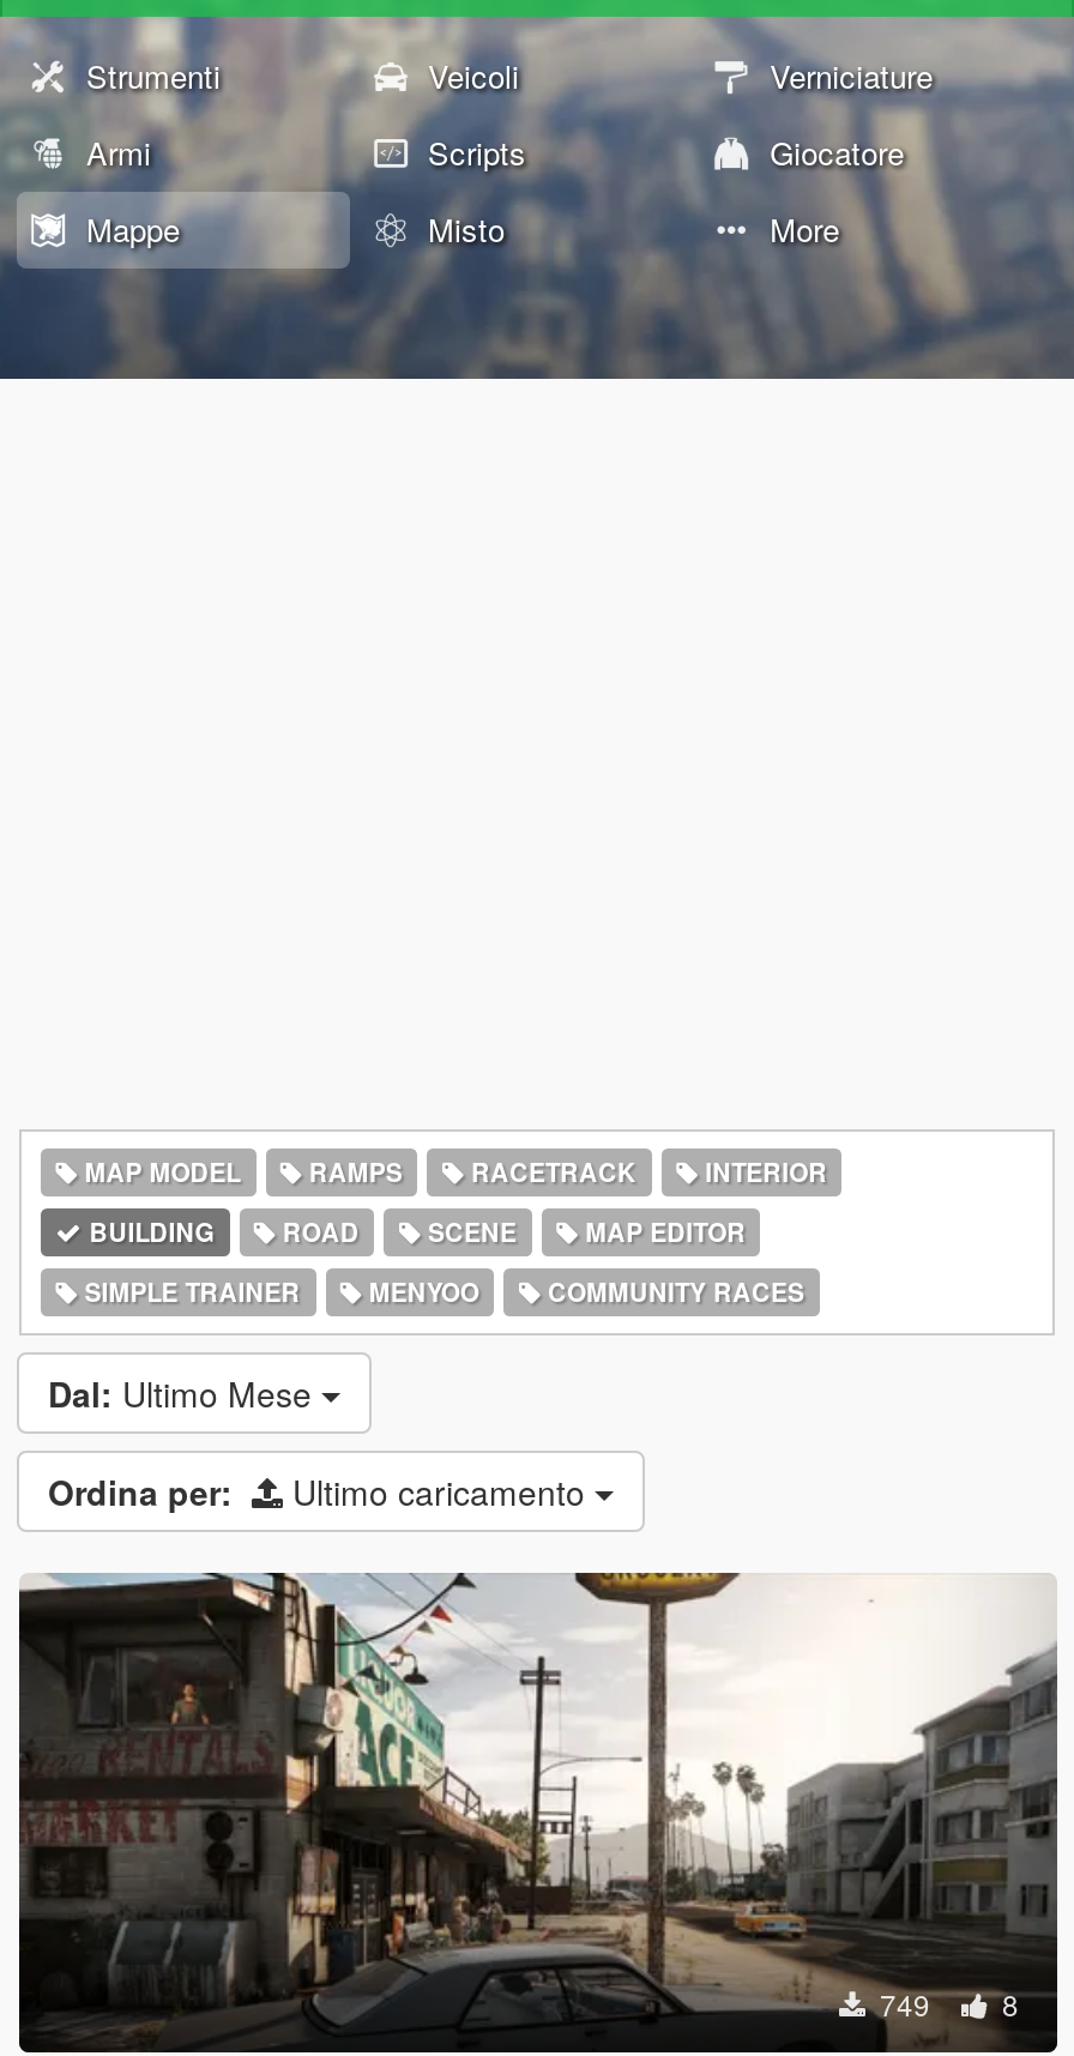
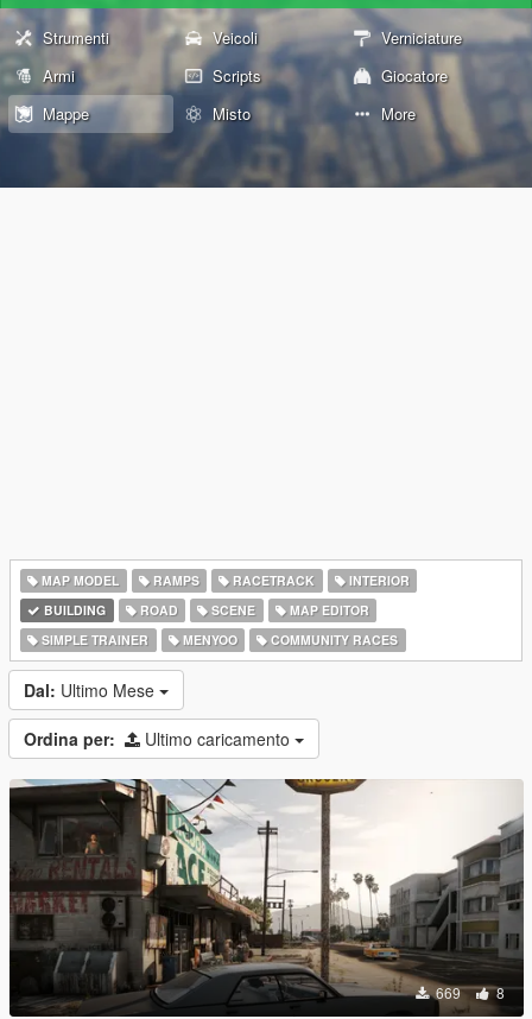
[873,1983,1019,2024] 749 8 -> [432,982,505,1002] 669 8

